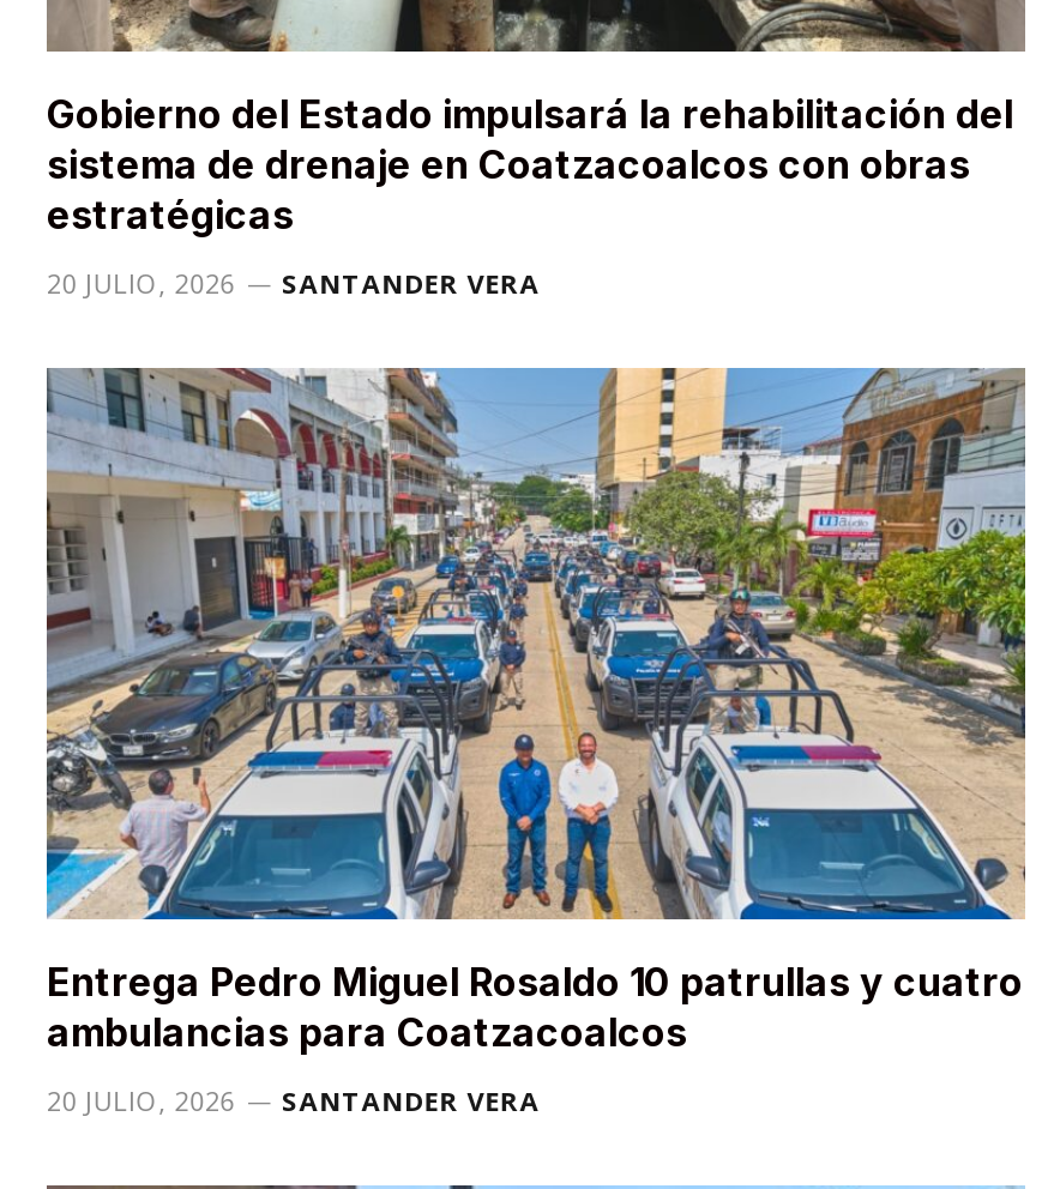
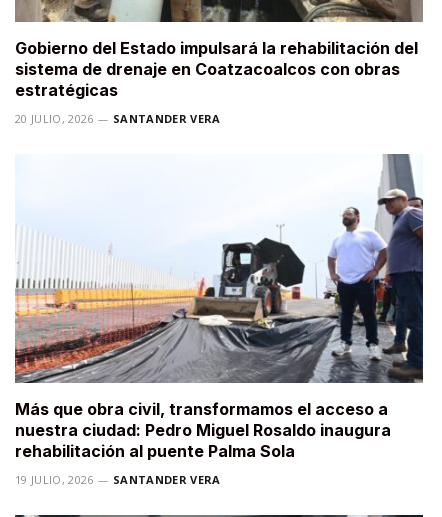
[44,364,1028,1056] [image] | Entrega Pedro Miguel Rosaldo 10 patrullas y cuatro | ambulancias para Coatzacoalcos -> [14,155,424,461] [image] | Más que obra civil, transformamos el acceso a | nuestra ciudad: Pedro Miguel Rosaldo inaugura | rehabilitación al puente Palma Sola
[47,1082,540,1118] 20 JULIO, 2026 SANTANDER VERA -> [15,472,221,487] 19 JULIO, 2026 SANTANDER VERA

